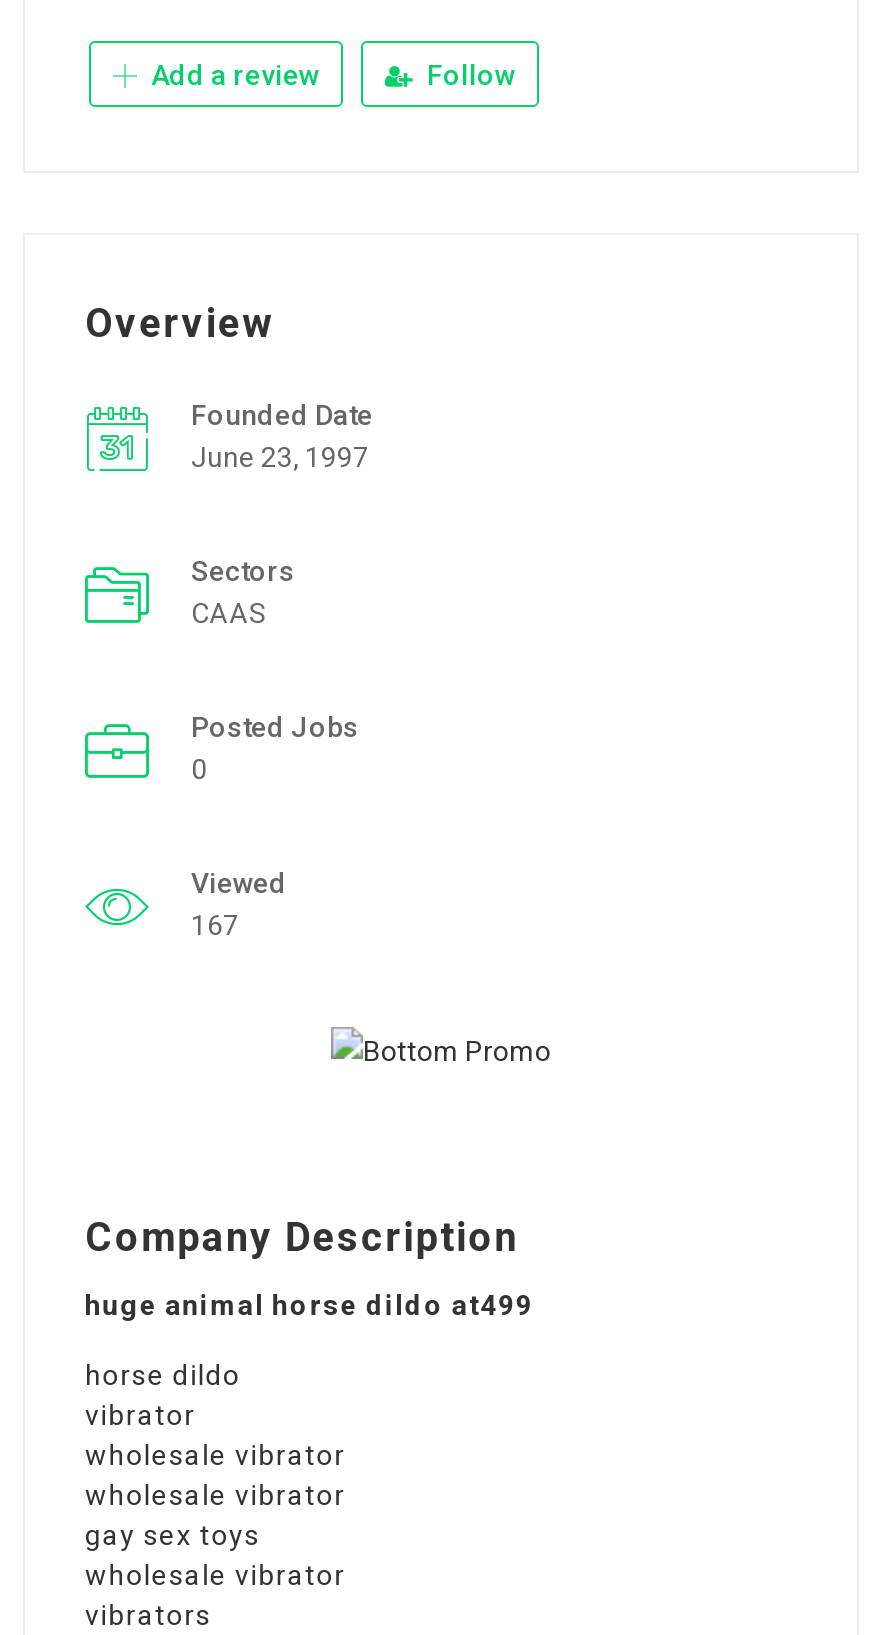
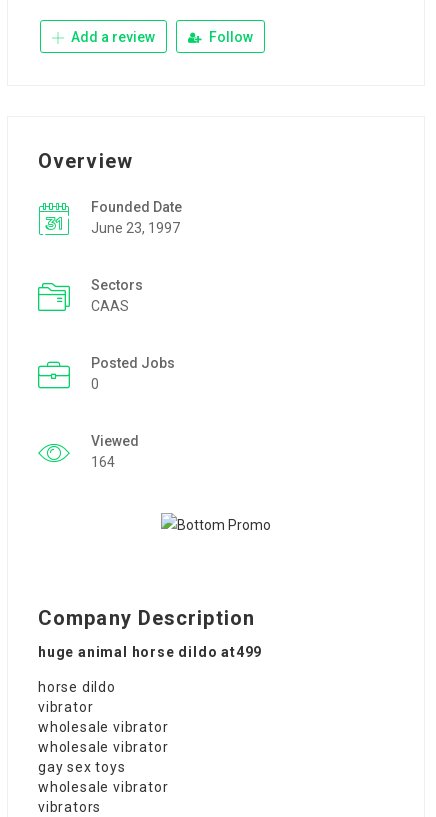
[191,909,239,941] 167 -> [91,454,115,470] 164

